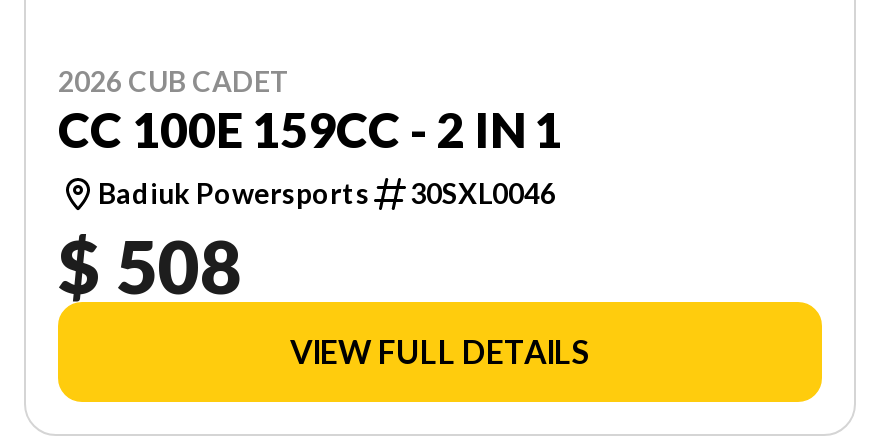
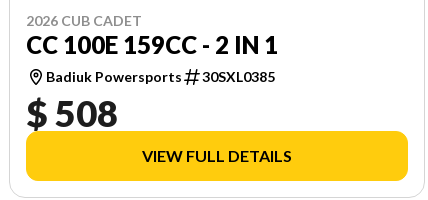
[98,176,556,210] Badiuk Powersports 30SXL0046 -> [46,67,275,84] Badiuk Powersports 30SXL0385

